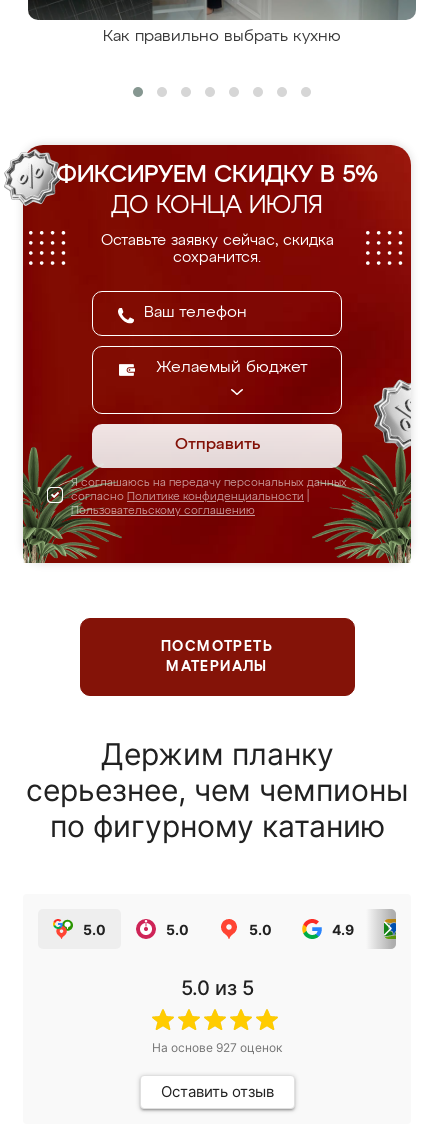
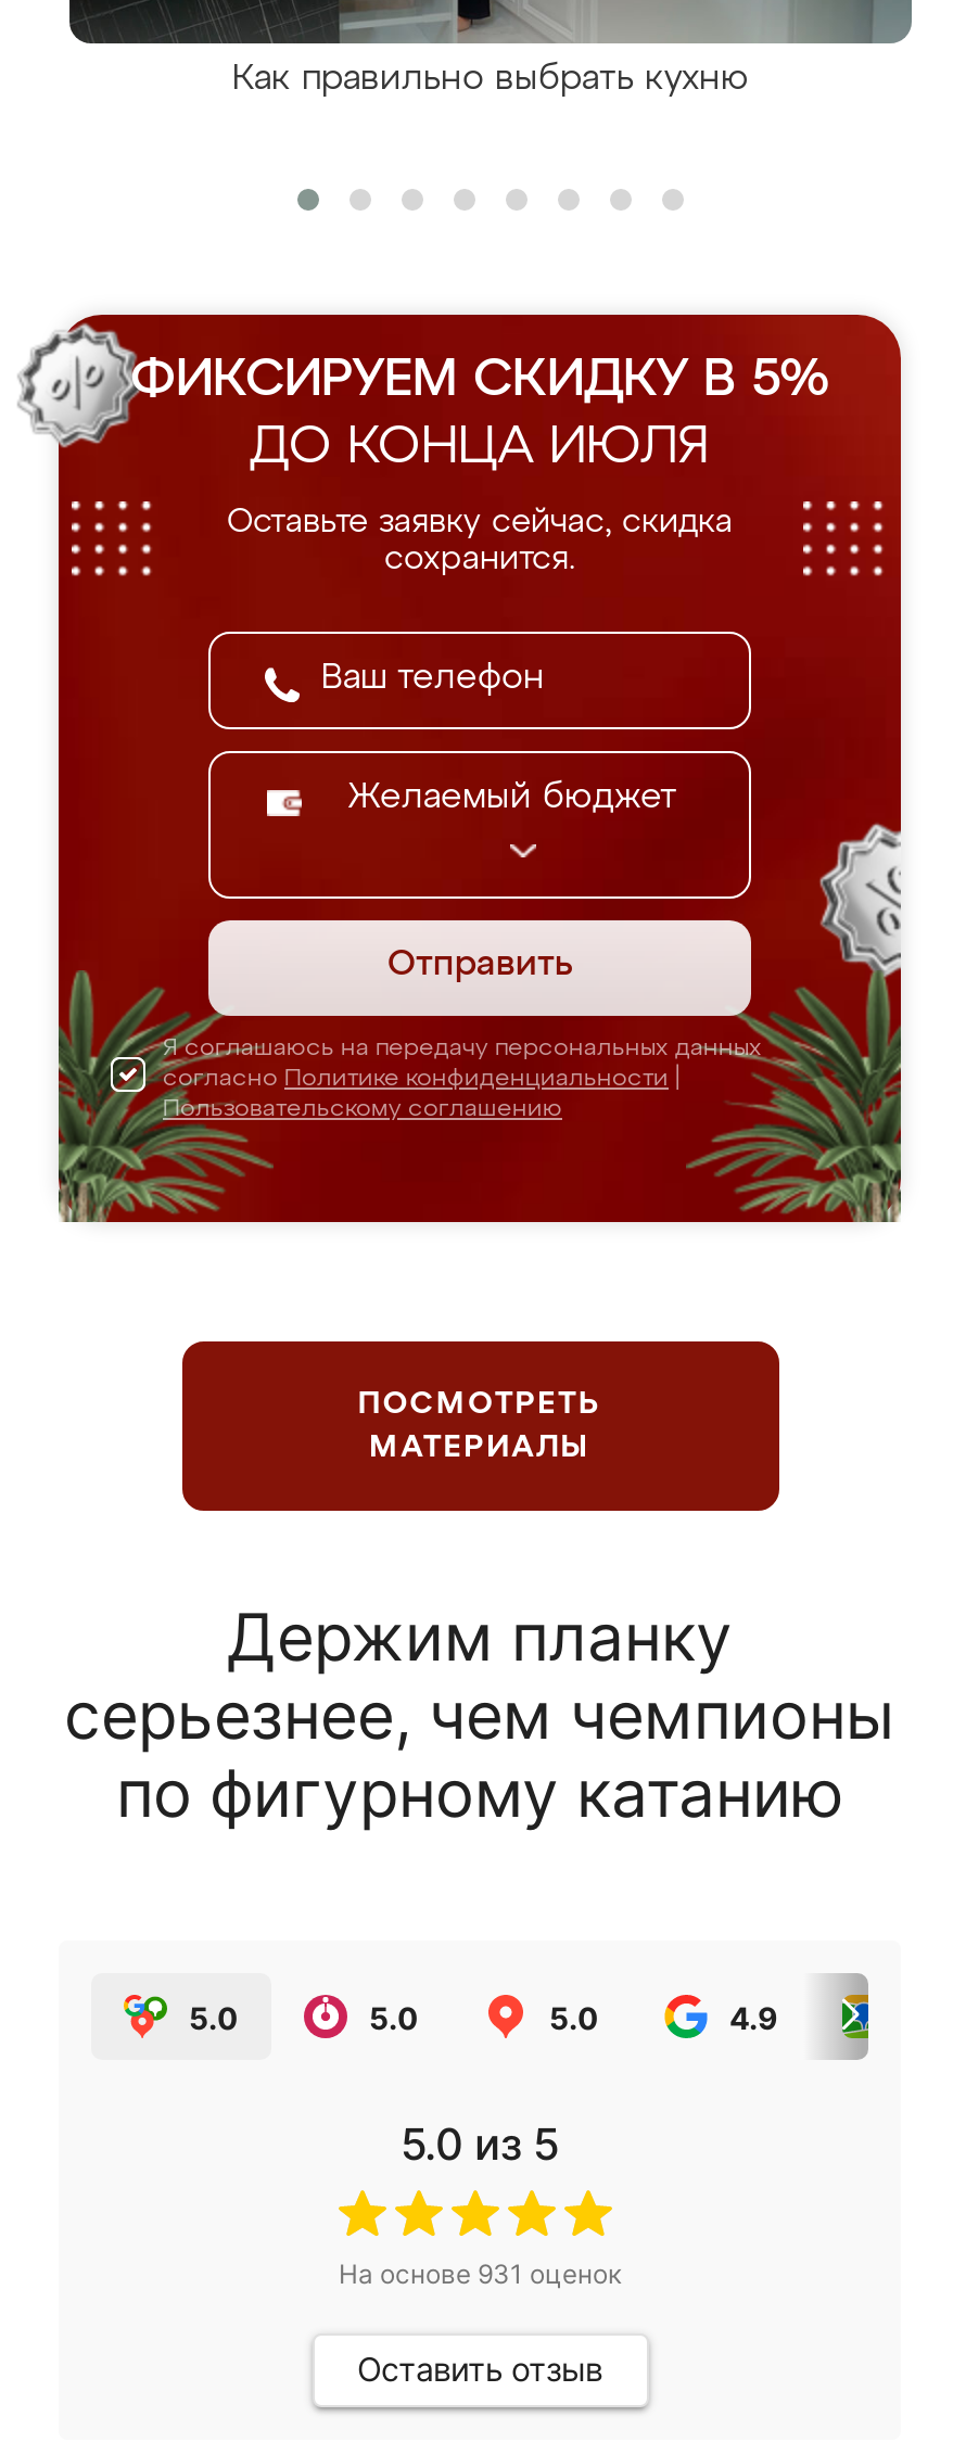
[152,1040,282,1055] На основе 927 оценок -> [339,2257,621,2290] На основе 931 оценок

